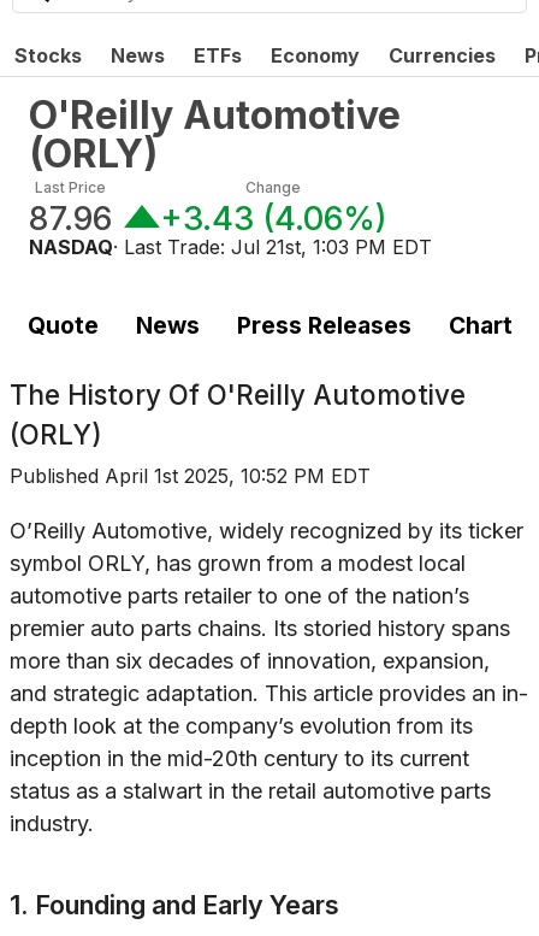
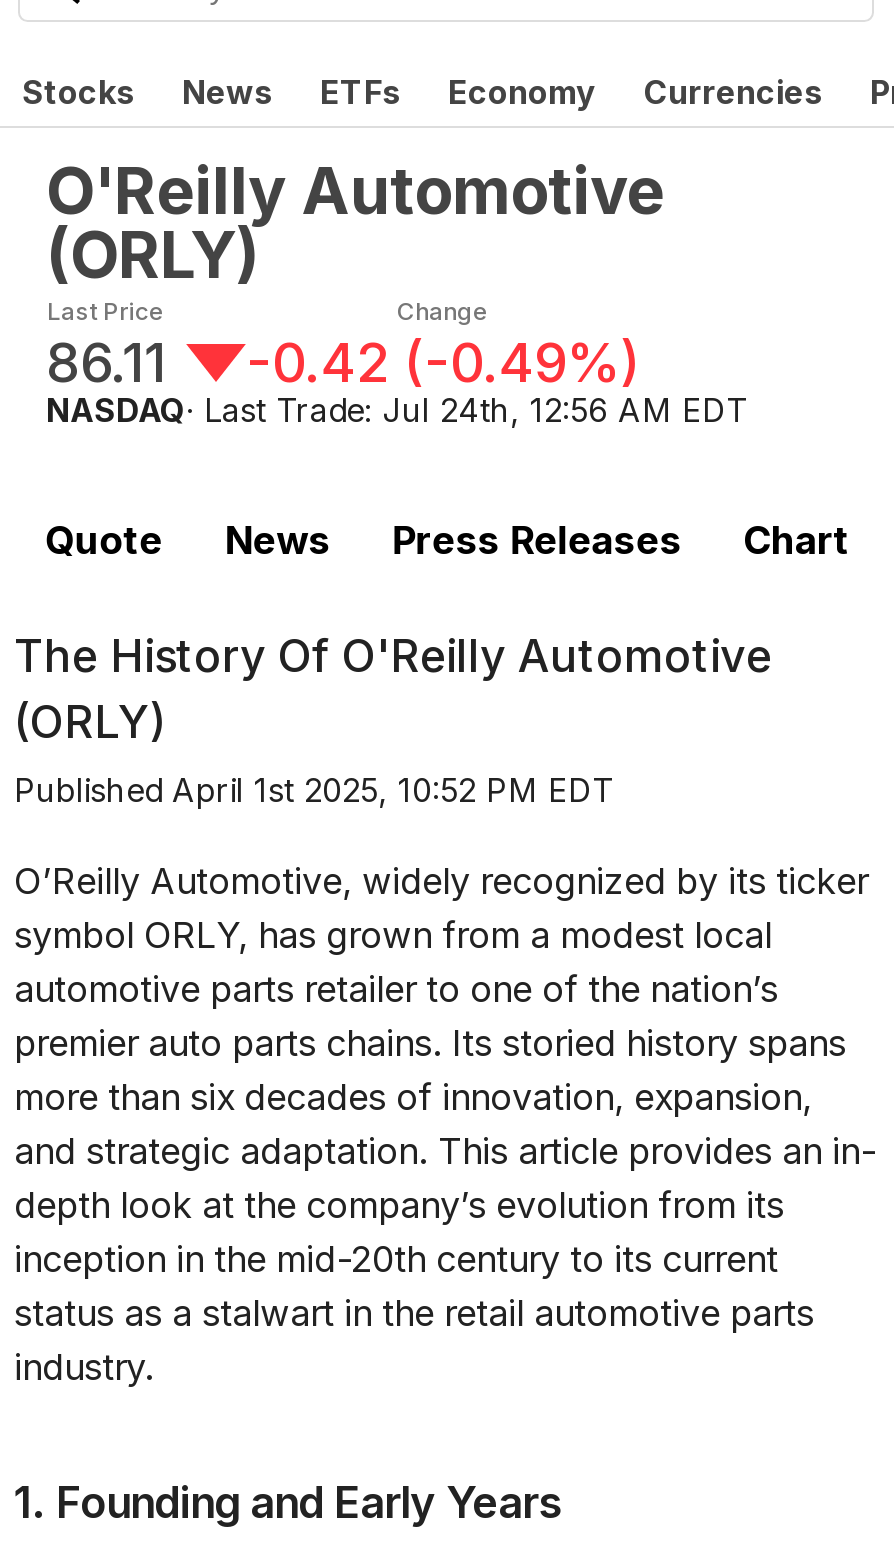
[29,198,112,238] 87.96 -> [46,329,166,395] 86.11
[160,198,387,238] +3.43 (4.06%) -> [246,329,640,395] -0.42 (-0.49%)
[29,234,432,259] NASDAQ · Last Trade: Jul 21st, 1:03 PM EDT -> [46,389,748,429] NASDAQ · Last Trade: Jul 24th, 12:56 AM EDT

